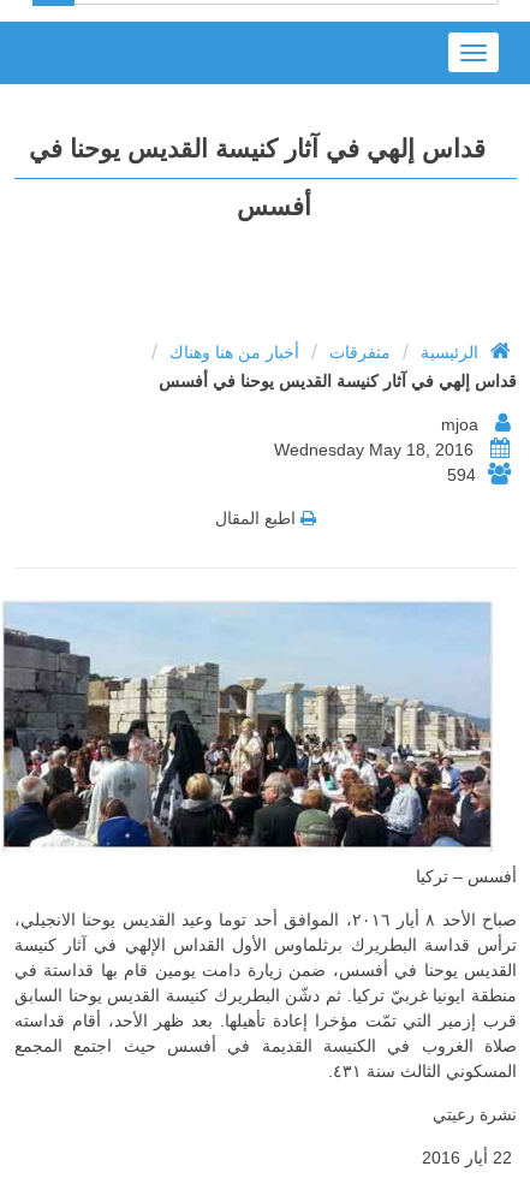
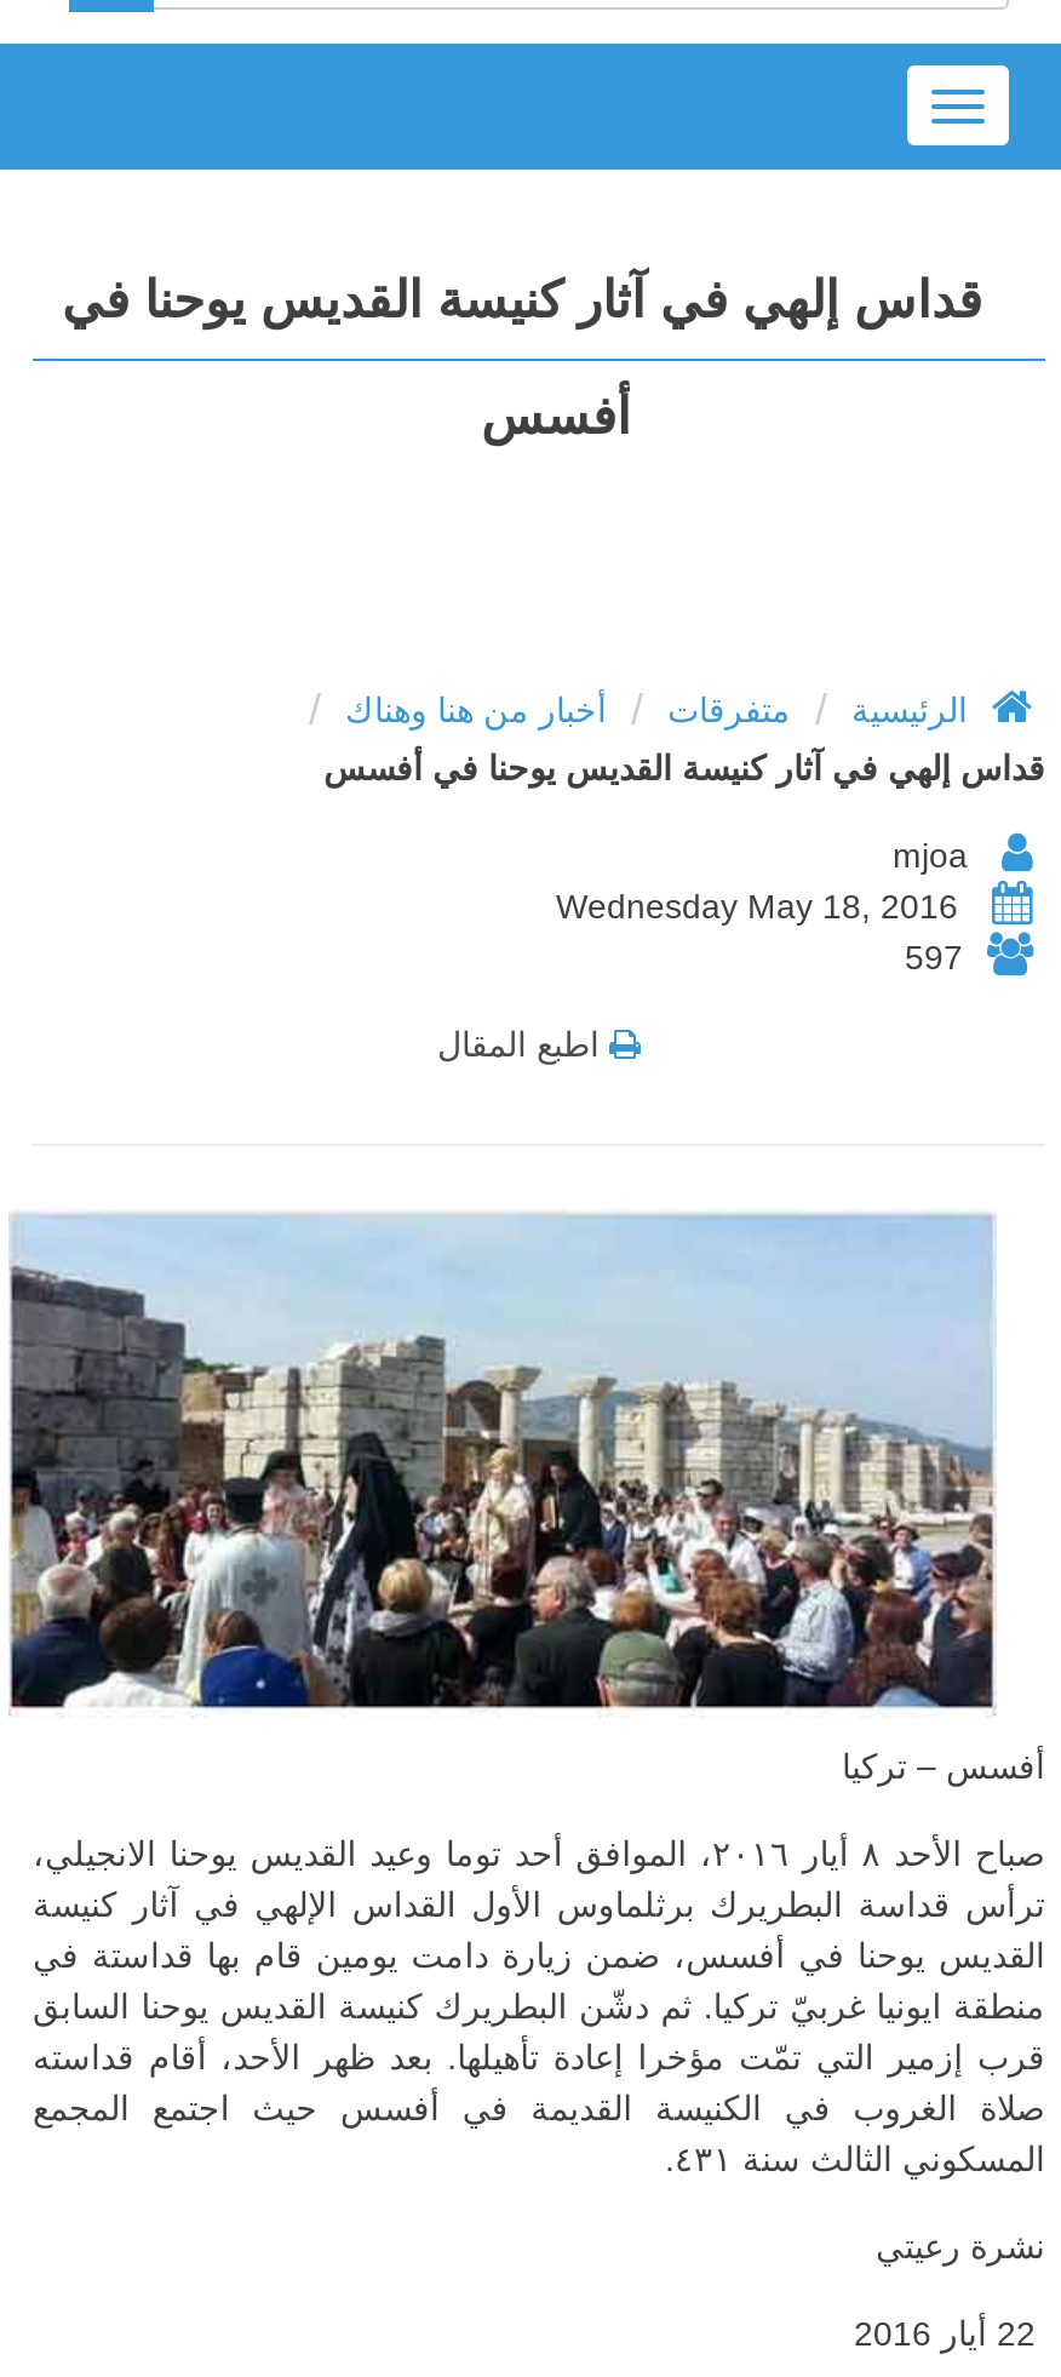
[447,466,476,485] 594 -> [905,939,963,977] 597

